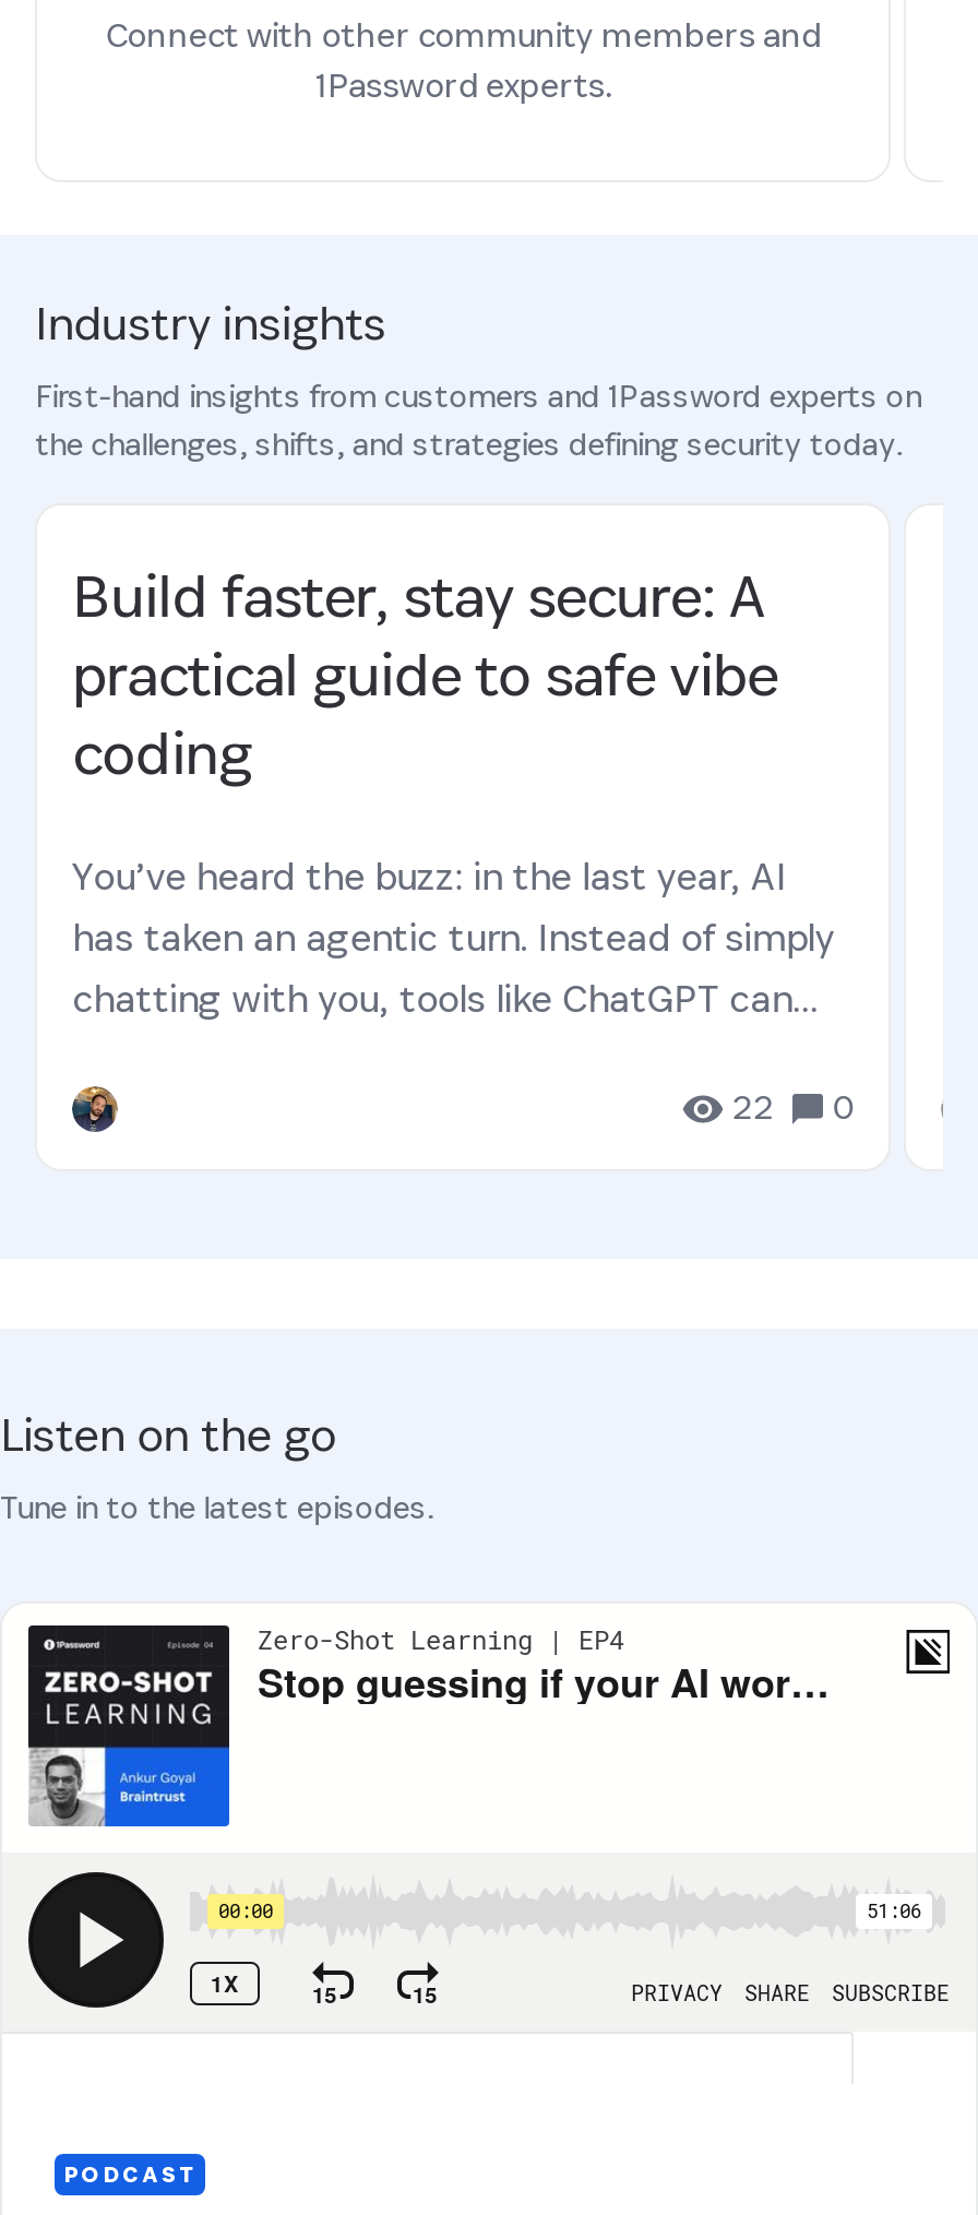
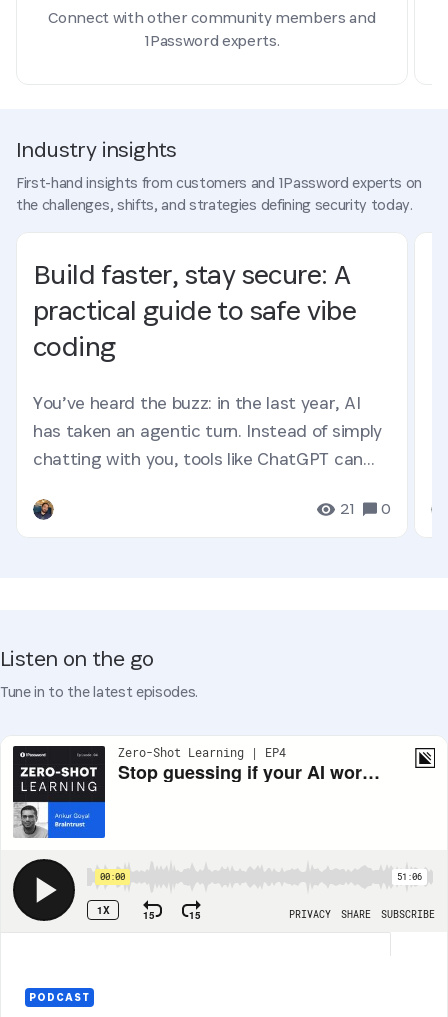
[733,1084,775,1130] 22 -> [340,498,355,519] 21

